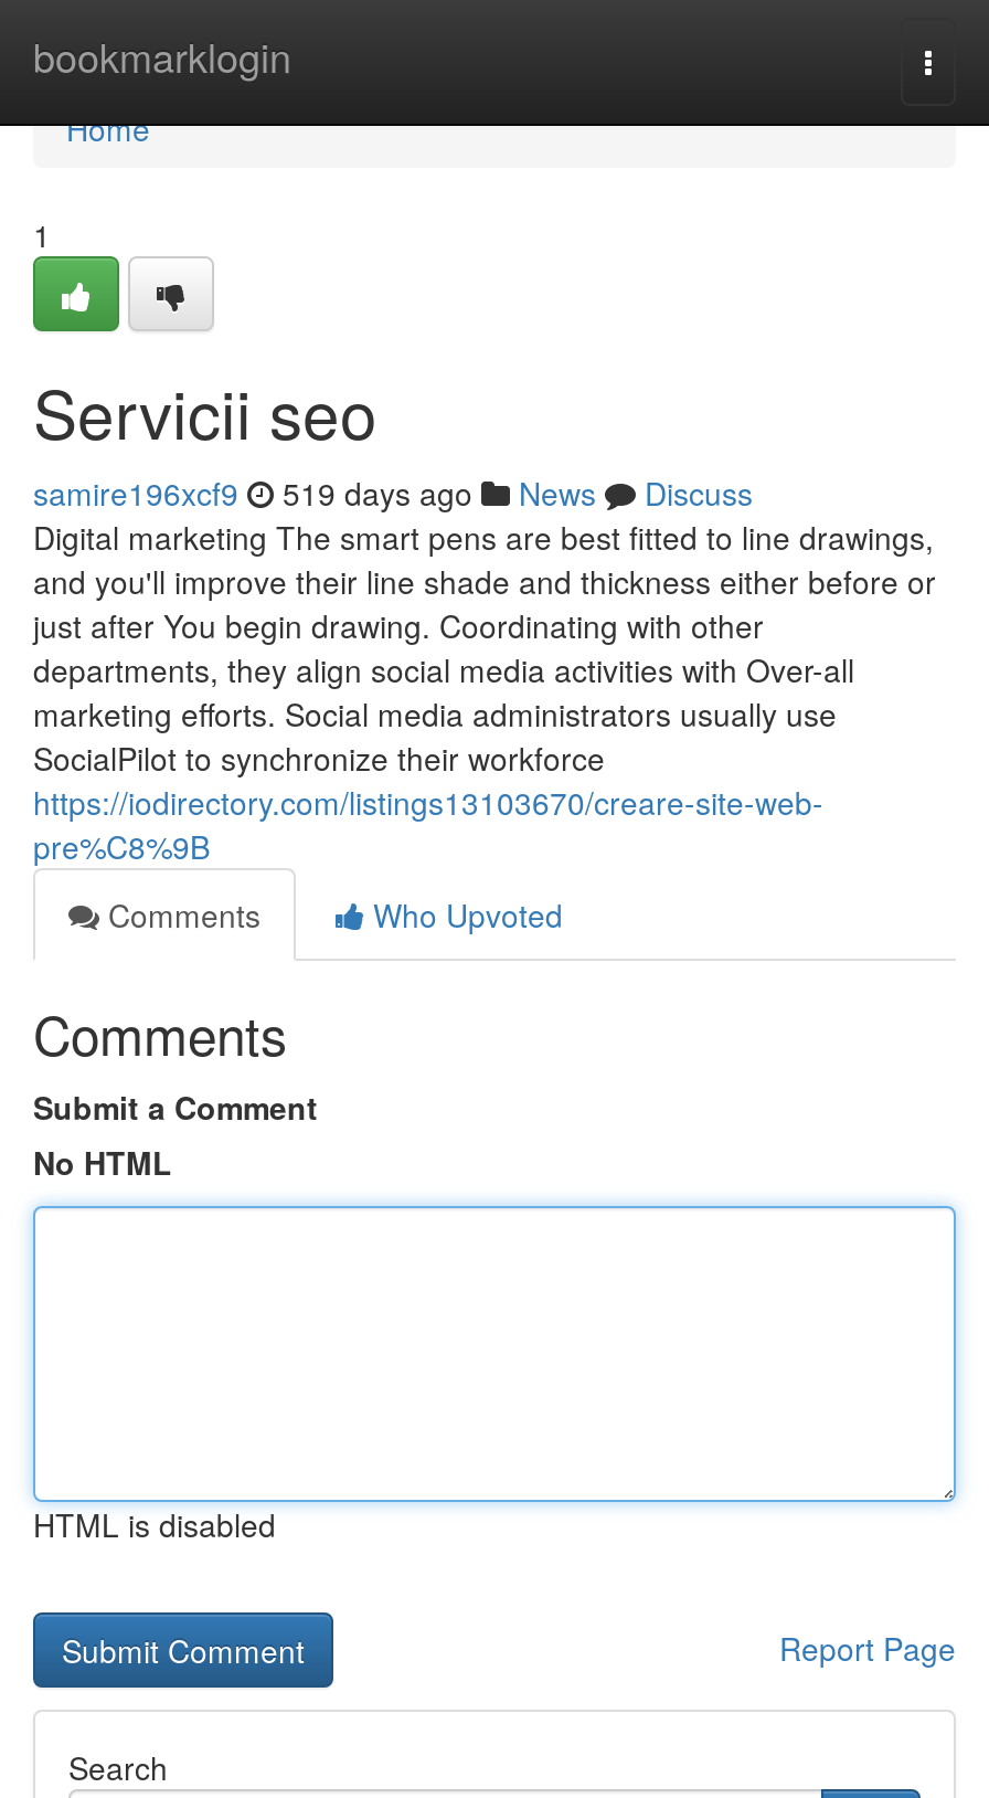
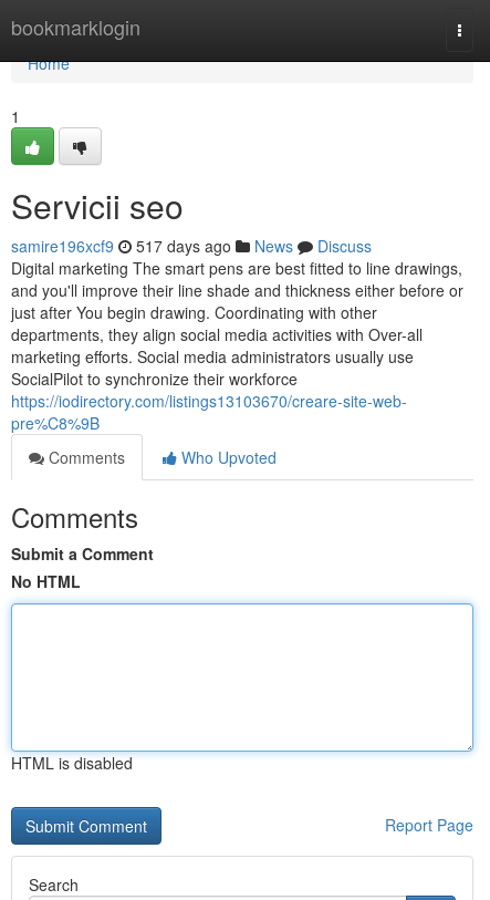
[33,470,753,515] samire196xcf9 519 days ago News Discuss -> [11,235,372,257] samire196xcf9 517 days ago News Discuss

